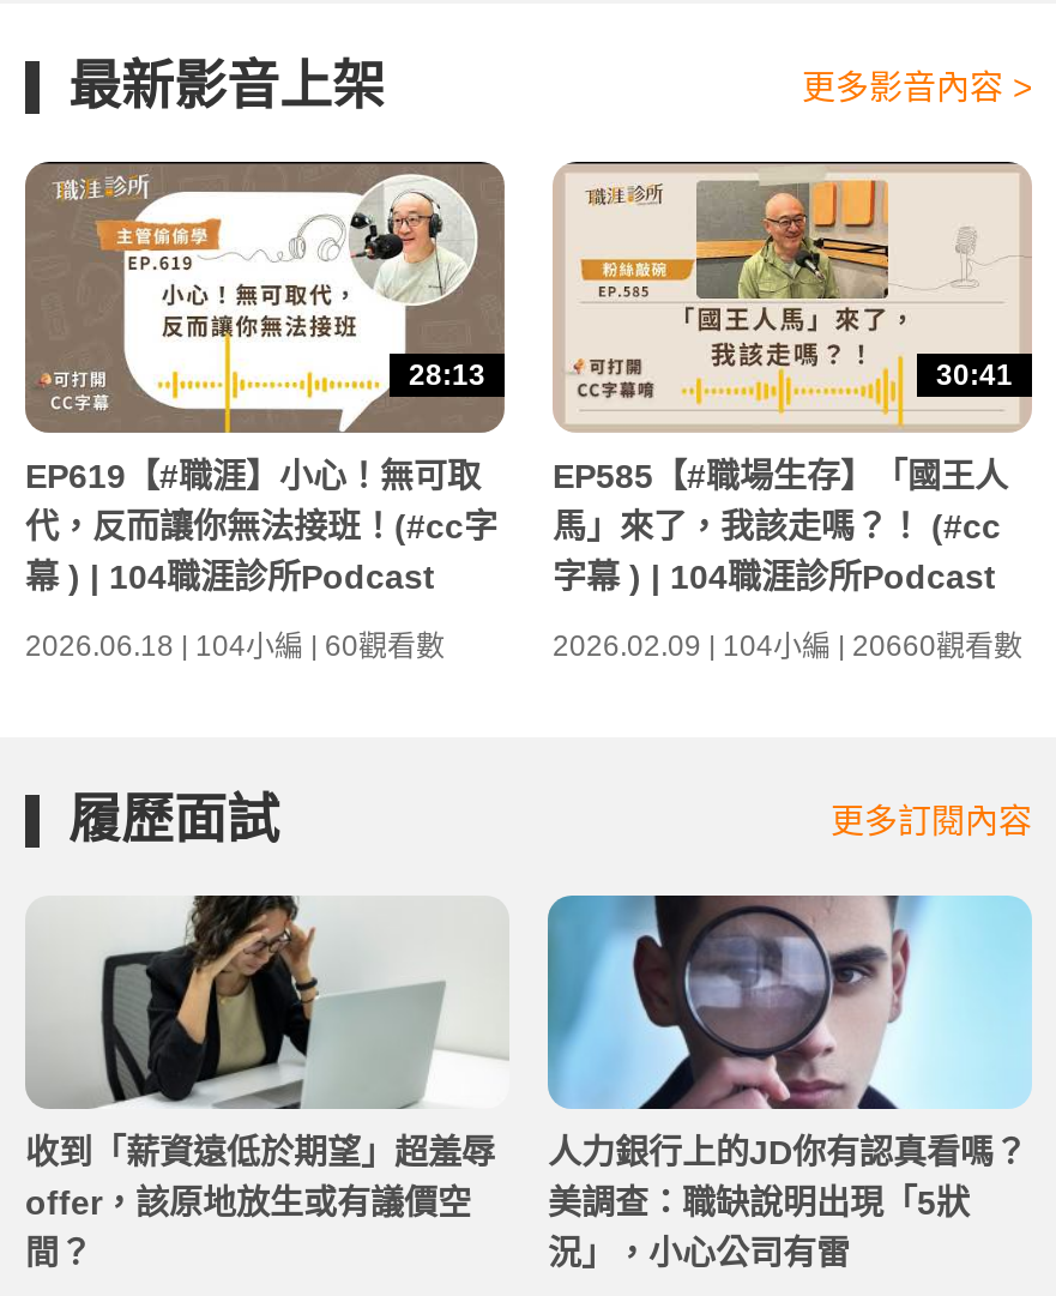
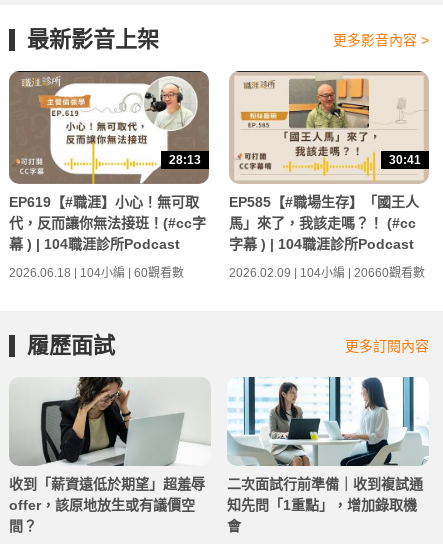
[545,893,1032,1272] [image] | 人力銀行上的JD你有認真看嗎？ | 美調查：職缺說明出現「5狀 | 況」，小心公司有雷 -> [227,376,429,534] [image] | 二次面試行前準備｜收到複試通 | 知先問「1重點」，增加錄取機 | 會

